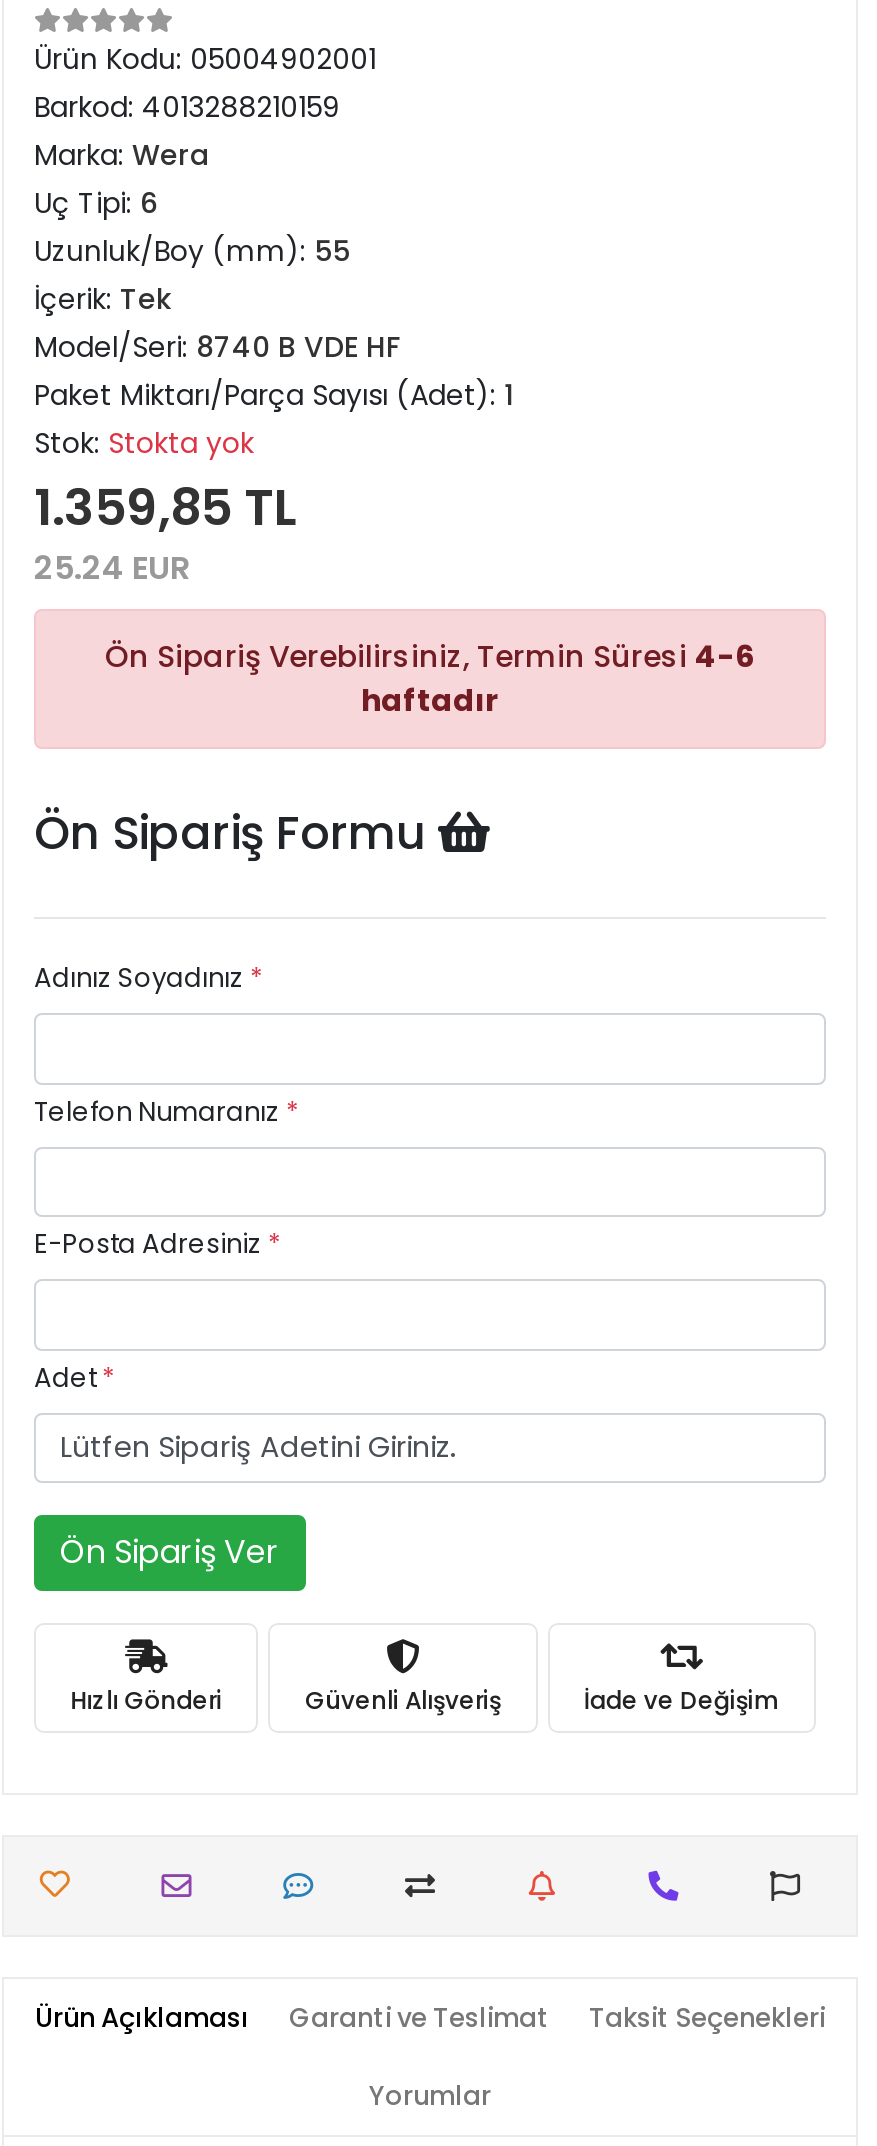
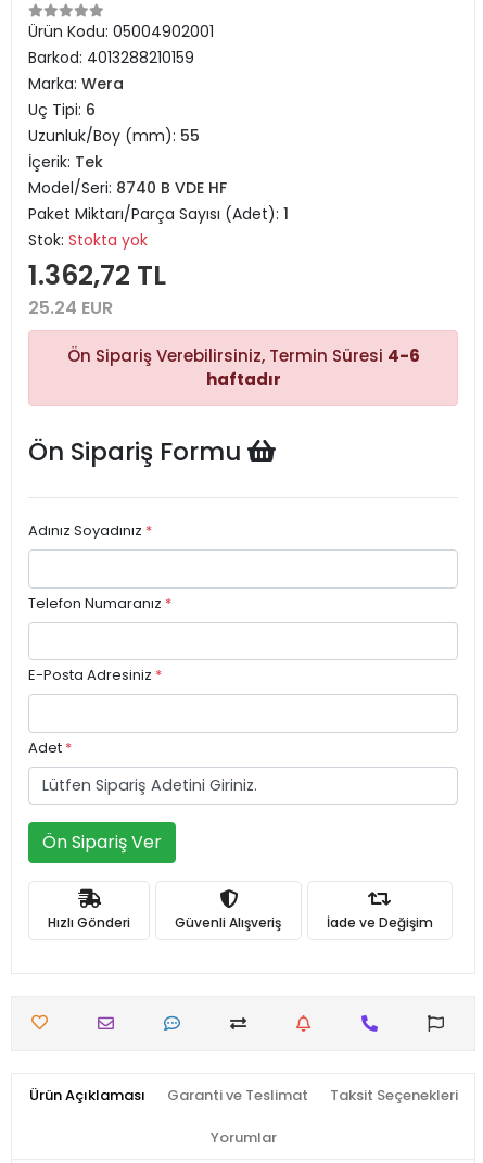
[34,473,298,543] 1.359,85 TL -> [28,256,166,294] 1.362,72 TL

